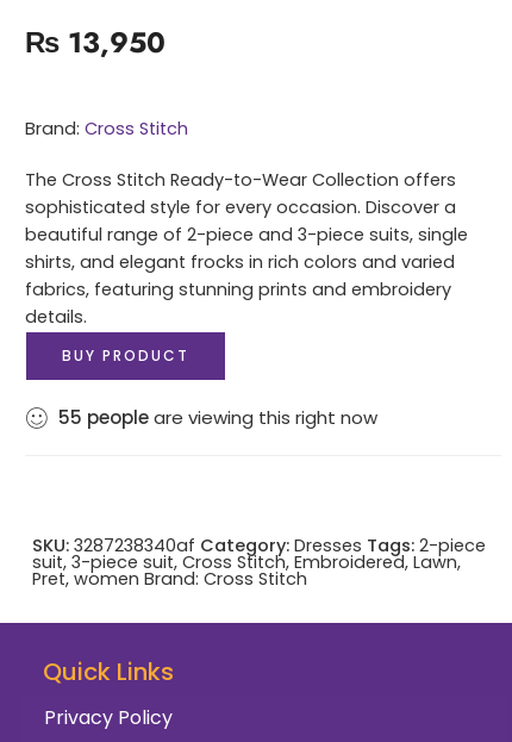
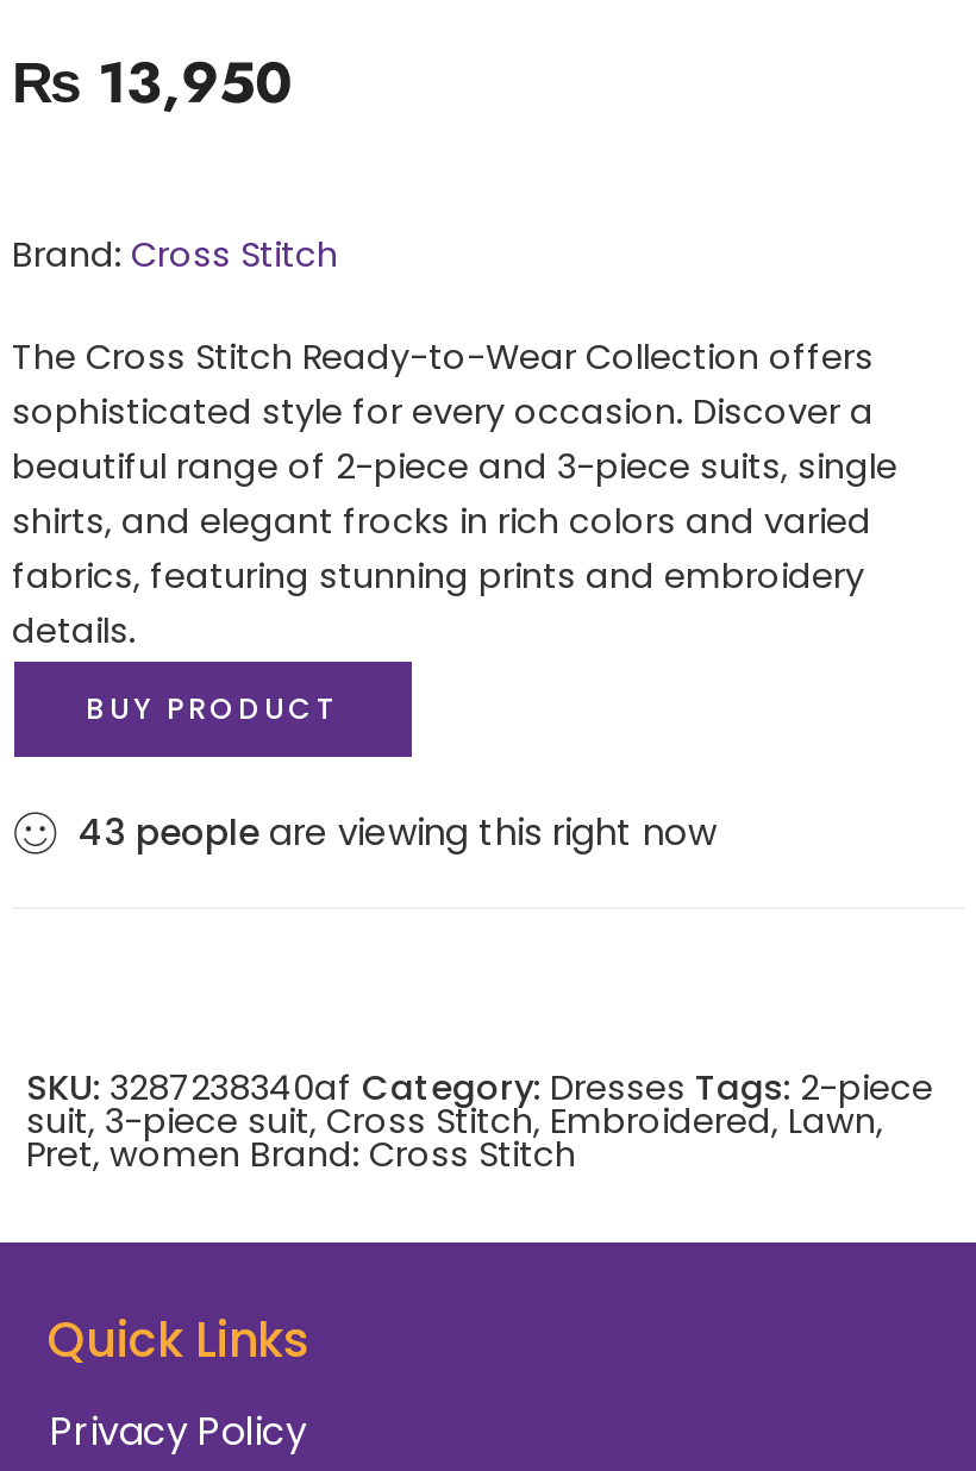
[58,405,377,430] 55 people are viewing this right now -> [79,807,717,857] 43 people are viewing this right now

